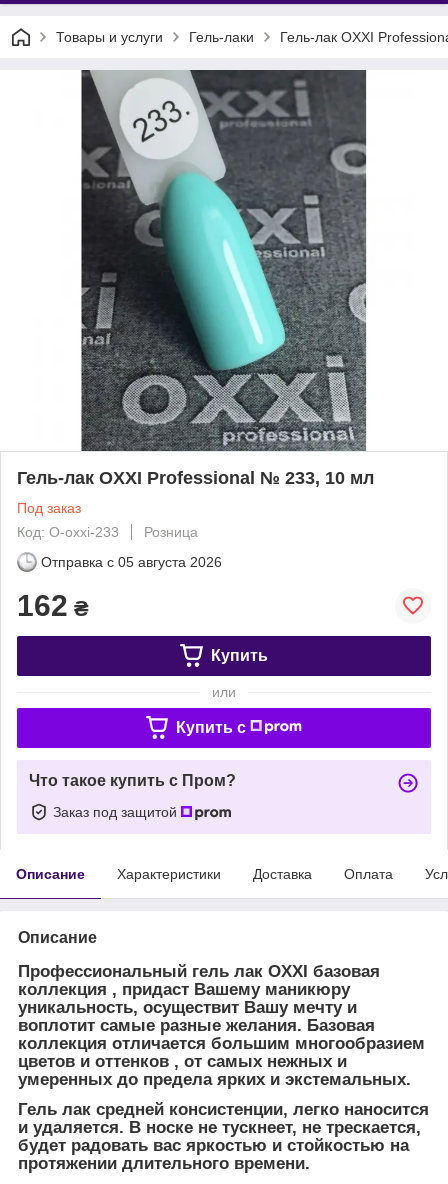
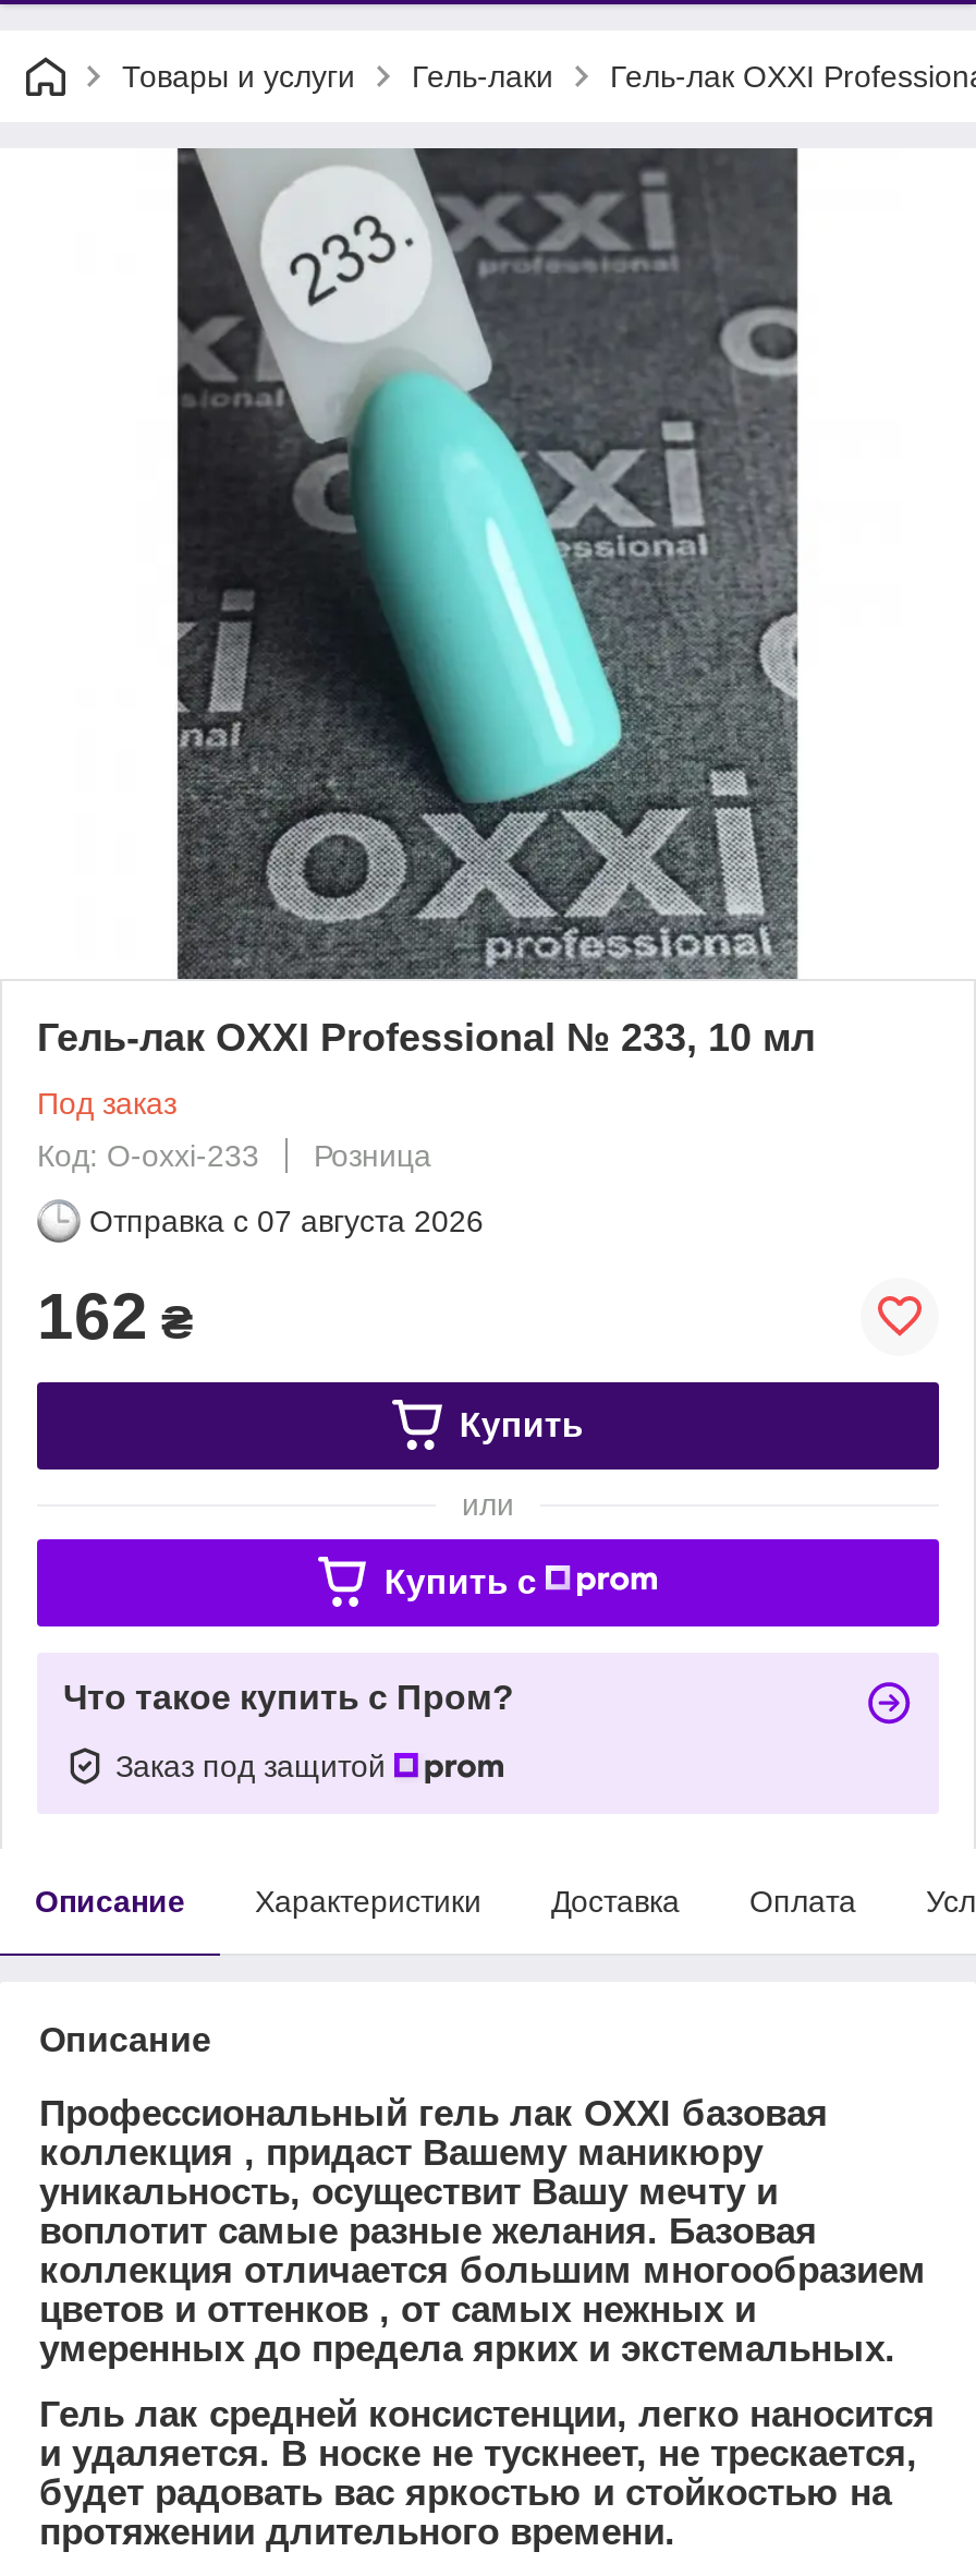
[41,554,222,570] Отправка с 05 августа 2026 -> [89,1203,484,1238] Отправка с 07 августа 2026

